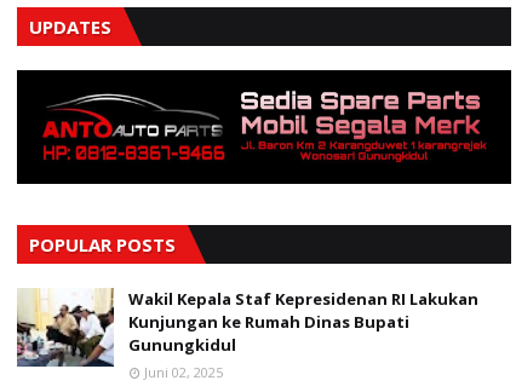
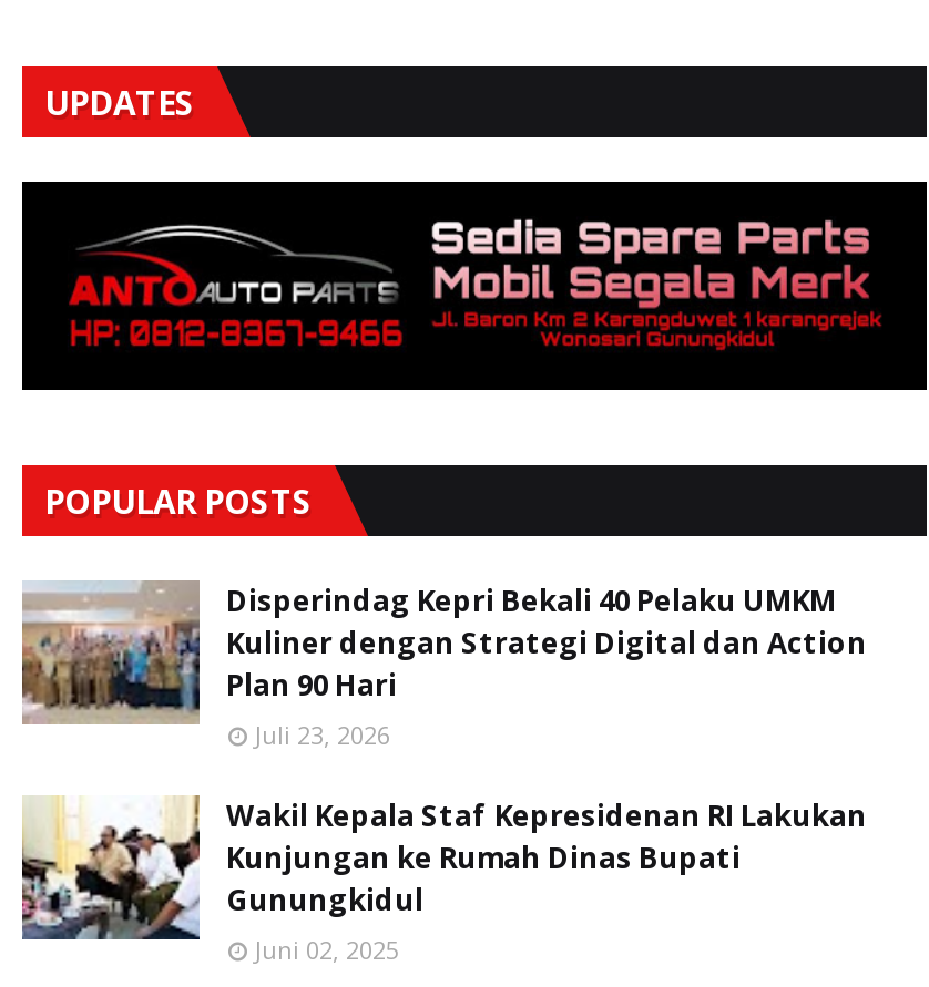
none -> [20,579,867,750] [image] | Disperindag Kepri Bekali 40 Pelaku UMKM | Kuliner dengan Strategi Digital dan Action | Plan 90 Hari | Juli 23, 2026

